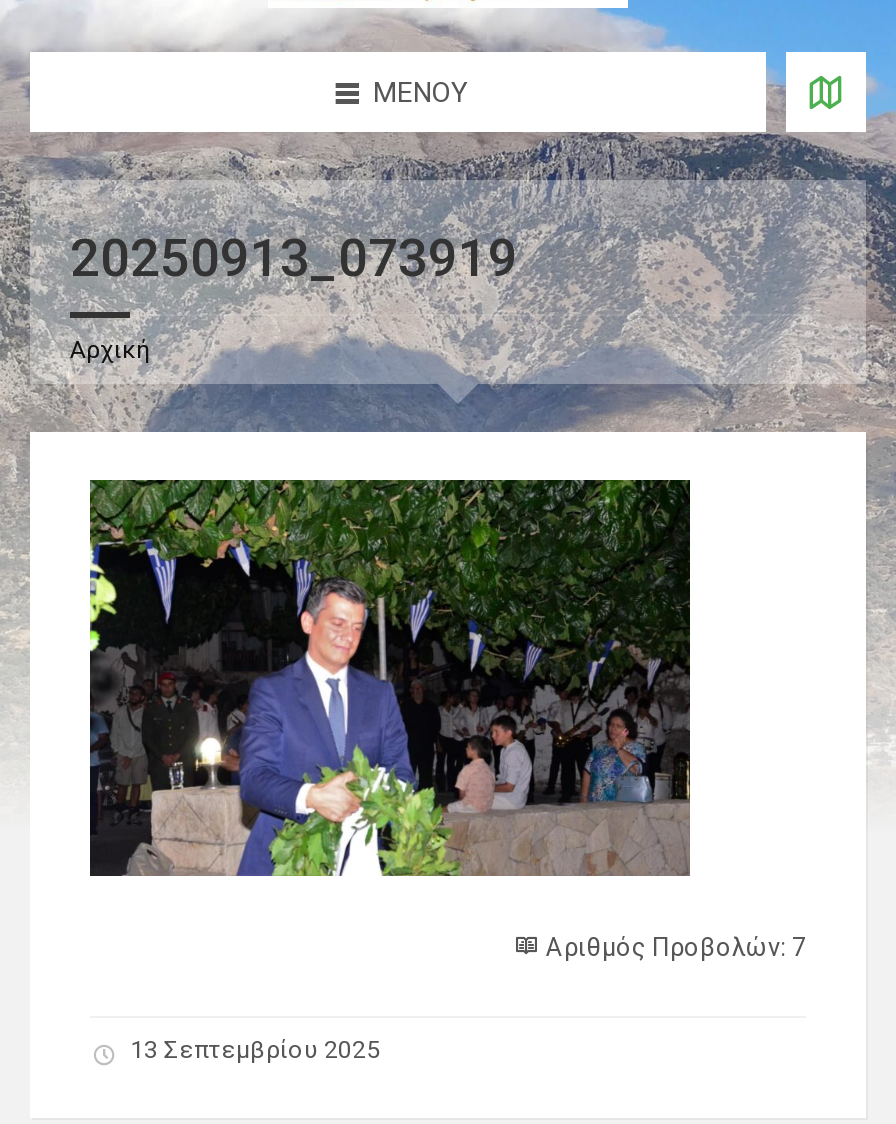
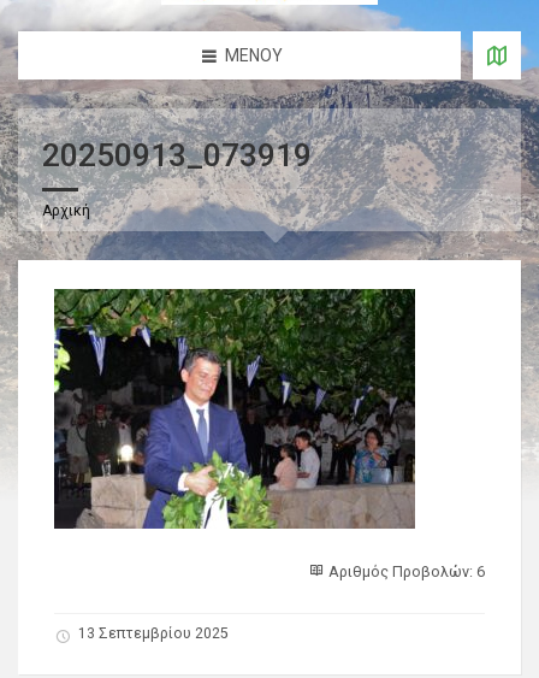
[540,932,806,962] Αριθμός Προβολών: 7 -> [325,562,485,580] Αριθμός Προβολών: 6

